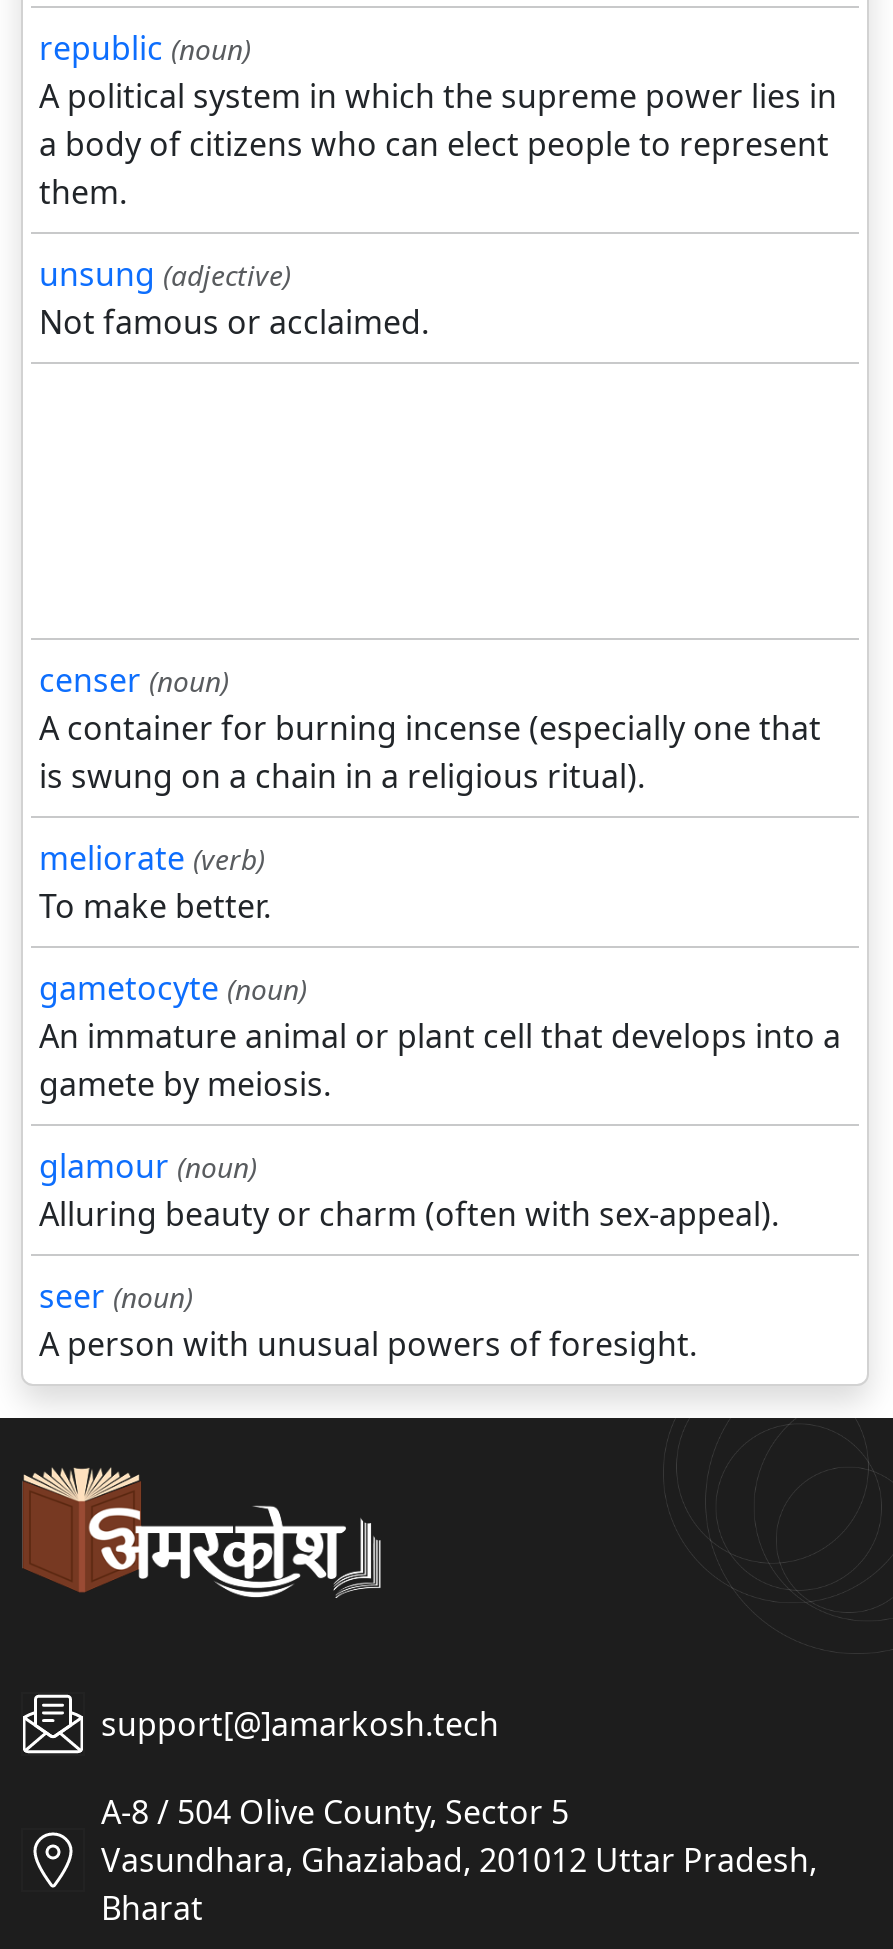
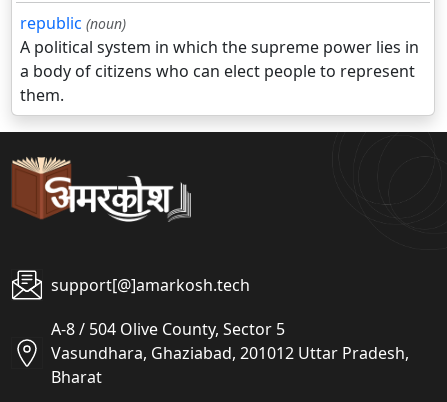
[39,252,429,344] unsung (adjective) | Not famous or acclaimed. -> none
[39,658,841,1366] censer (noun) | A container for burning incense (especially one that | is swung on a chain in a religious ritual). | meliorate (verb) | To make better. | gametocyte (noun) | An immature animal or plant cell that develops into a | gamete by meiosis. | glamour (noun) | Alluring beauty or charm (often with sex-appeal). | seer (noun) | A person with unusual powers of foresight. -> none

